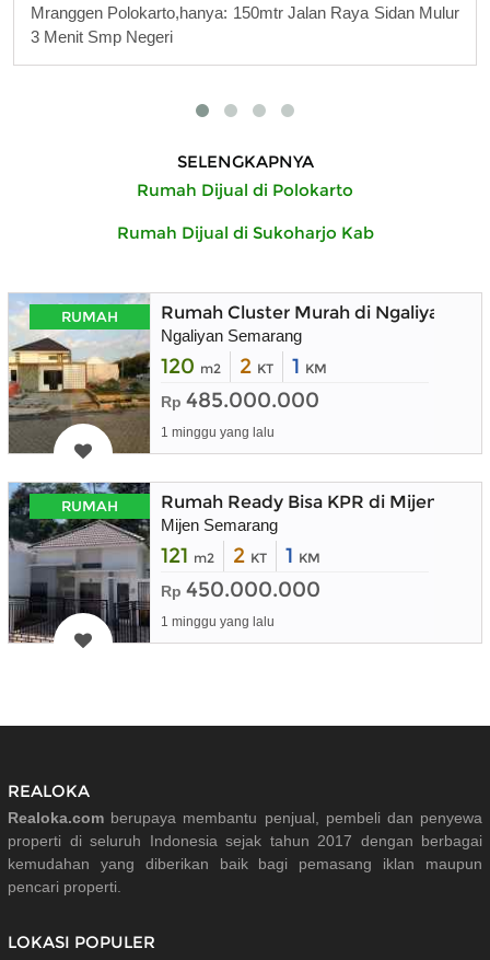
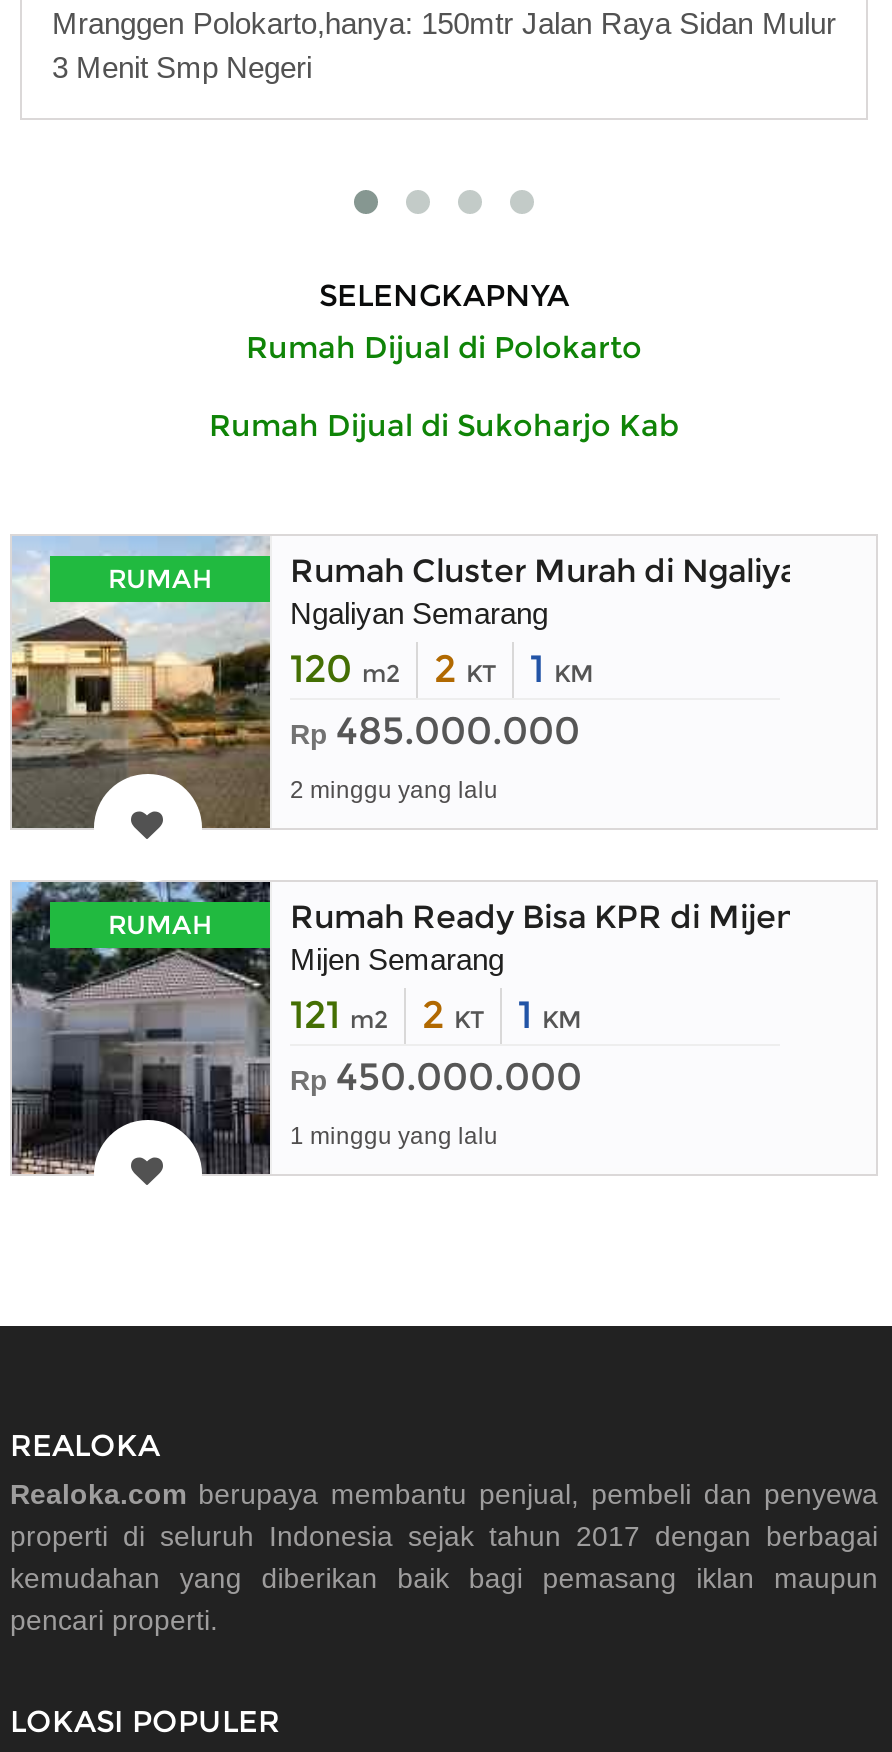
[161,425,275,440] 1 minggu yang lalu -> [290,776,498,804] 2 minggu yang lalu

